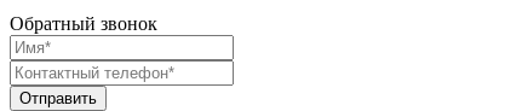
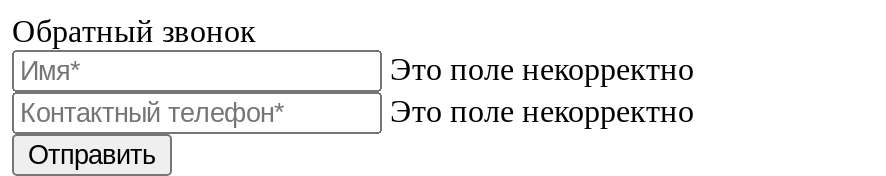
none -> [390,52,694,128] Это поле некорректно | Это поле некорректно

